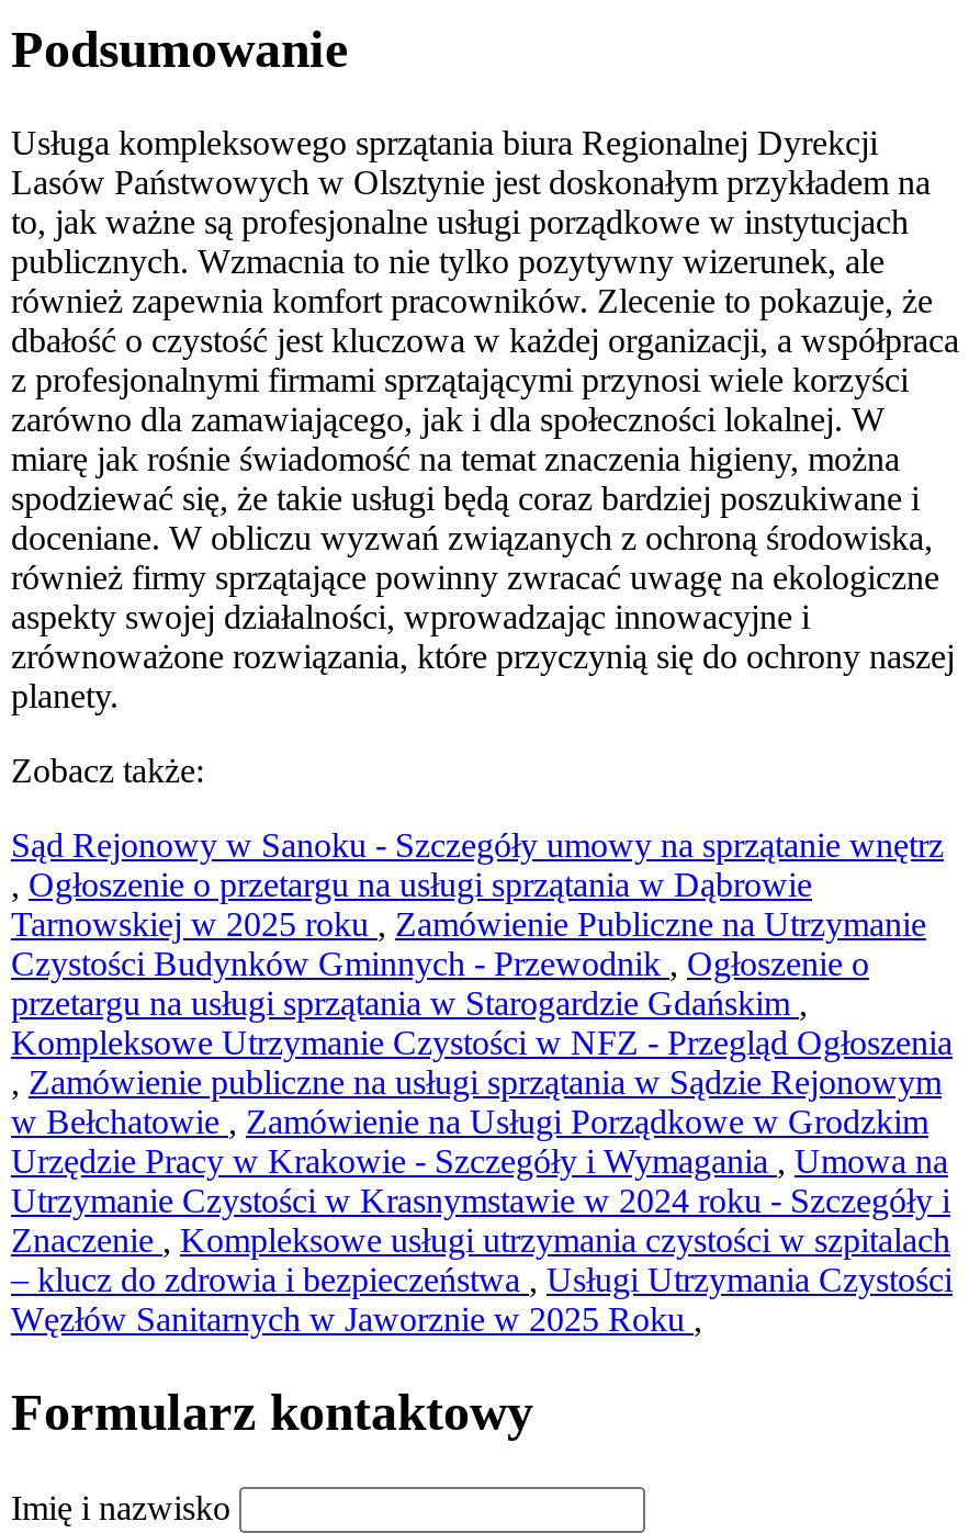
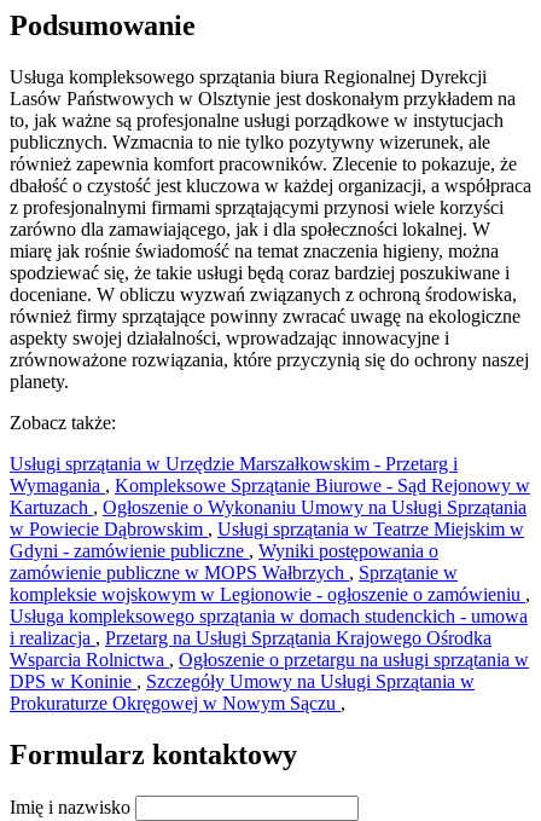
[11,827,953,1339] Sąd Rejonowy w Sanoku - Szczegóły umowy na sprzątanie wnętrz | , Ogłoszenie o przetargu na usługi sprzątania w Dąbrowie | Tarnowskiej w 2025 roku, Zamówienie Publiczne na Utrzymanie | Czystości Budynków Gminnych - Przewodnik, Ogłoszenie o | przetargu na usługi sprzątania w Starogardzie Gdańskim, | Kompleksowe Utrzymanie Czystości w NFZ - Przegląd Ogłoszenia | , Zamówienie publiczne na usługi sprzątania w Sądzie Rejonowym | w Bełchatowie, Zamówienie na Usługi Porządkowe w Grodzkim | Urzędzie Pracy w Krakowie - Szczegóły i Wymagania, Umowa na | Utrzymanie Czystości w Krasnymstawie w 2024 roku - Szczegóły i | Znaczenie, Kompleksowe usługi utrzymania czystości w szpitalach | – klucz do zdrowia i bezpieczeństwa, Usługi Utrzymania Czystości | Węzłów Sanitarnych w Jaworznie w 2025 Roku, -> [10,454,530,714] Usługi sprzątania w Urzędzie Marszałkowskim - Przetarg i | Wymagania, Kompleksowe Sprzątanie Biurowe - Sąd Rejonowy w | Kartuzach, Ogłoszenie o Wykonaniu Umowy na Usługi Sprzątania | w Powiecie Dąbrowskim, Usługi sprzątania w Teatrze Miejskim w | Gdyni - zamówienie publiczne, Wyniki postępowania o | zamówienie publiczne w MOPS Wałbrzych, Sprzątanie w | kompleksie wojskowym w Legionowie - ogłoszenie o zamówieniu, | Usługa kompleksowego sprzątania w domach studenckich - umowa | i realizacja, Przetarg na Usługi Sprzątania Krajowego Ośrodka | Wsparcia Rolnictwa, Ogłoszenie o przetargu na usługi sprzątania w | DPS w Koninie, Szczegóły Umowy na Usługi Sprzątania w | Prokuraturze Okręgowej w Nowym Sączu,

